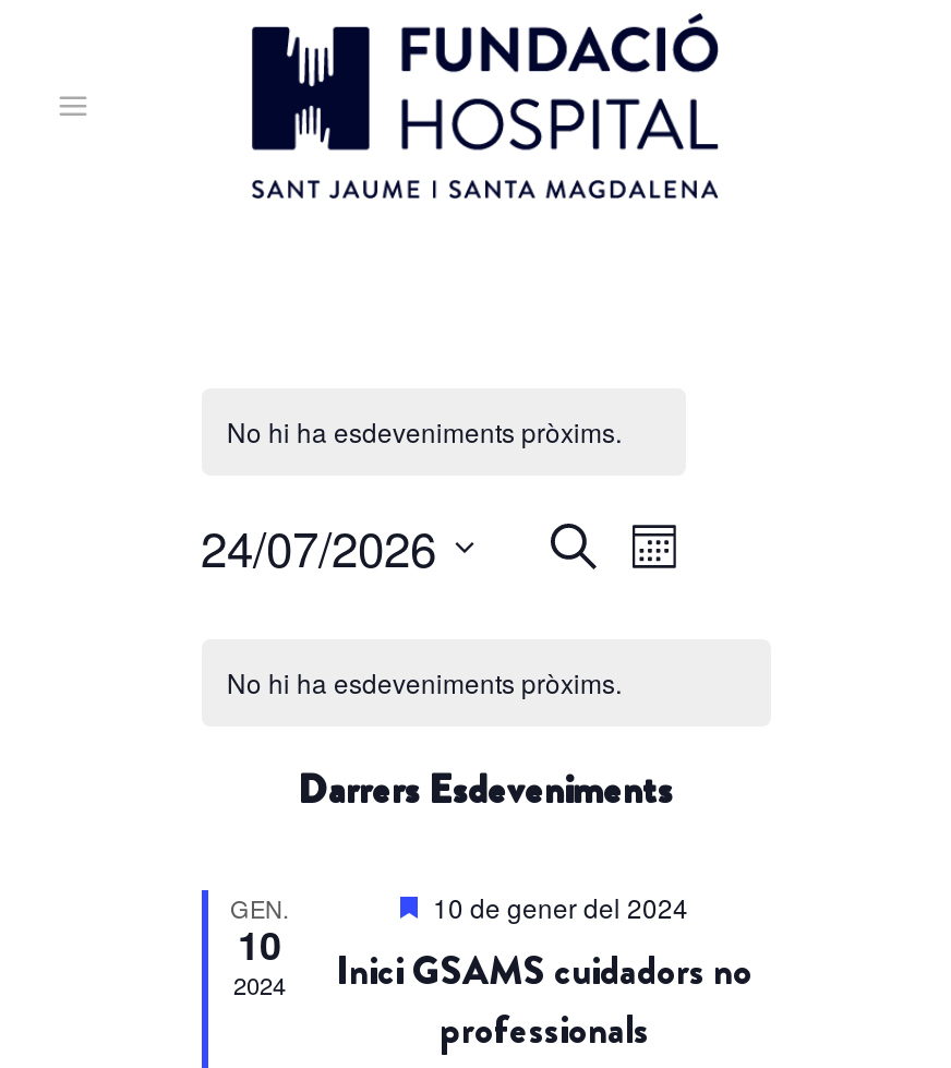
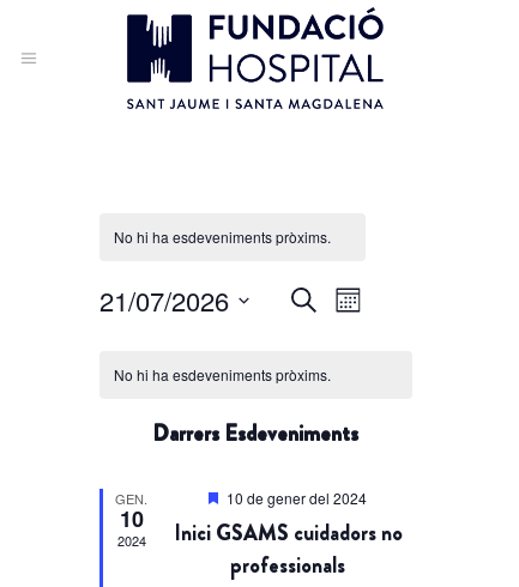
[201,513,436,580] 24/07/2026 -> [99,282,228,319] 21/07/2026

